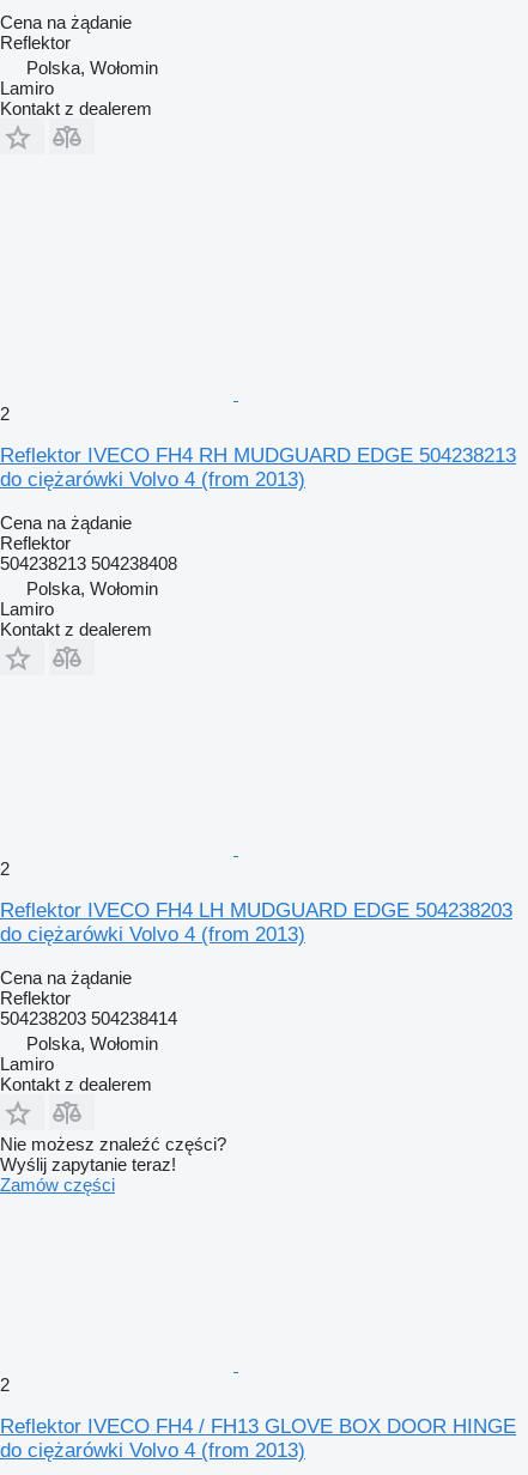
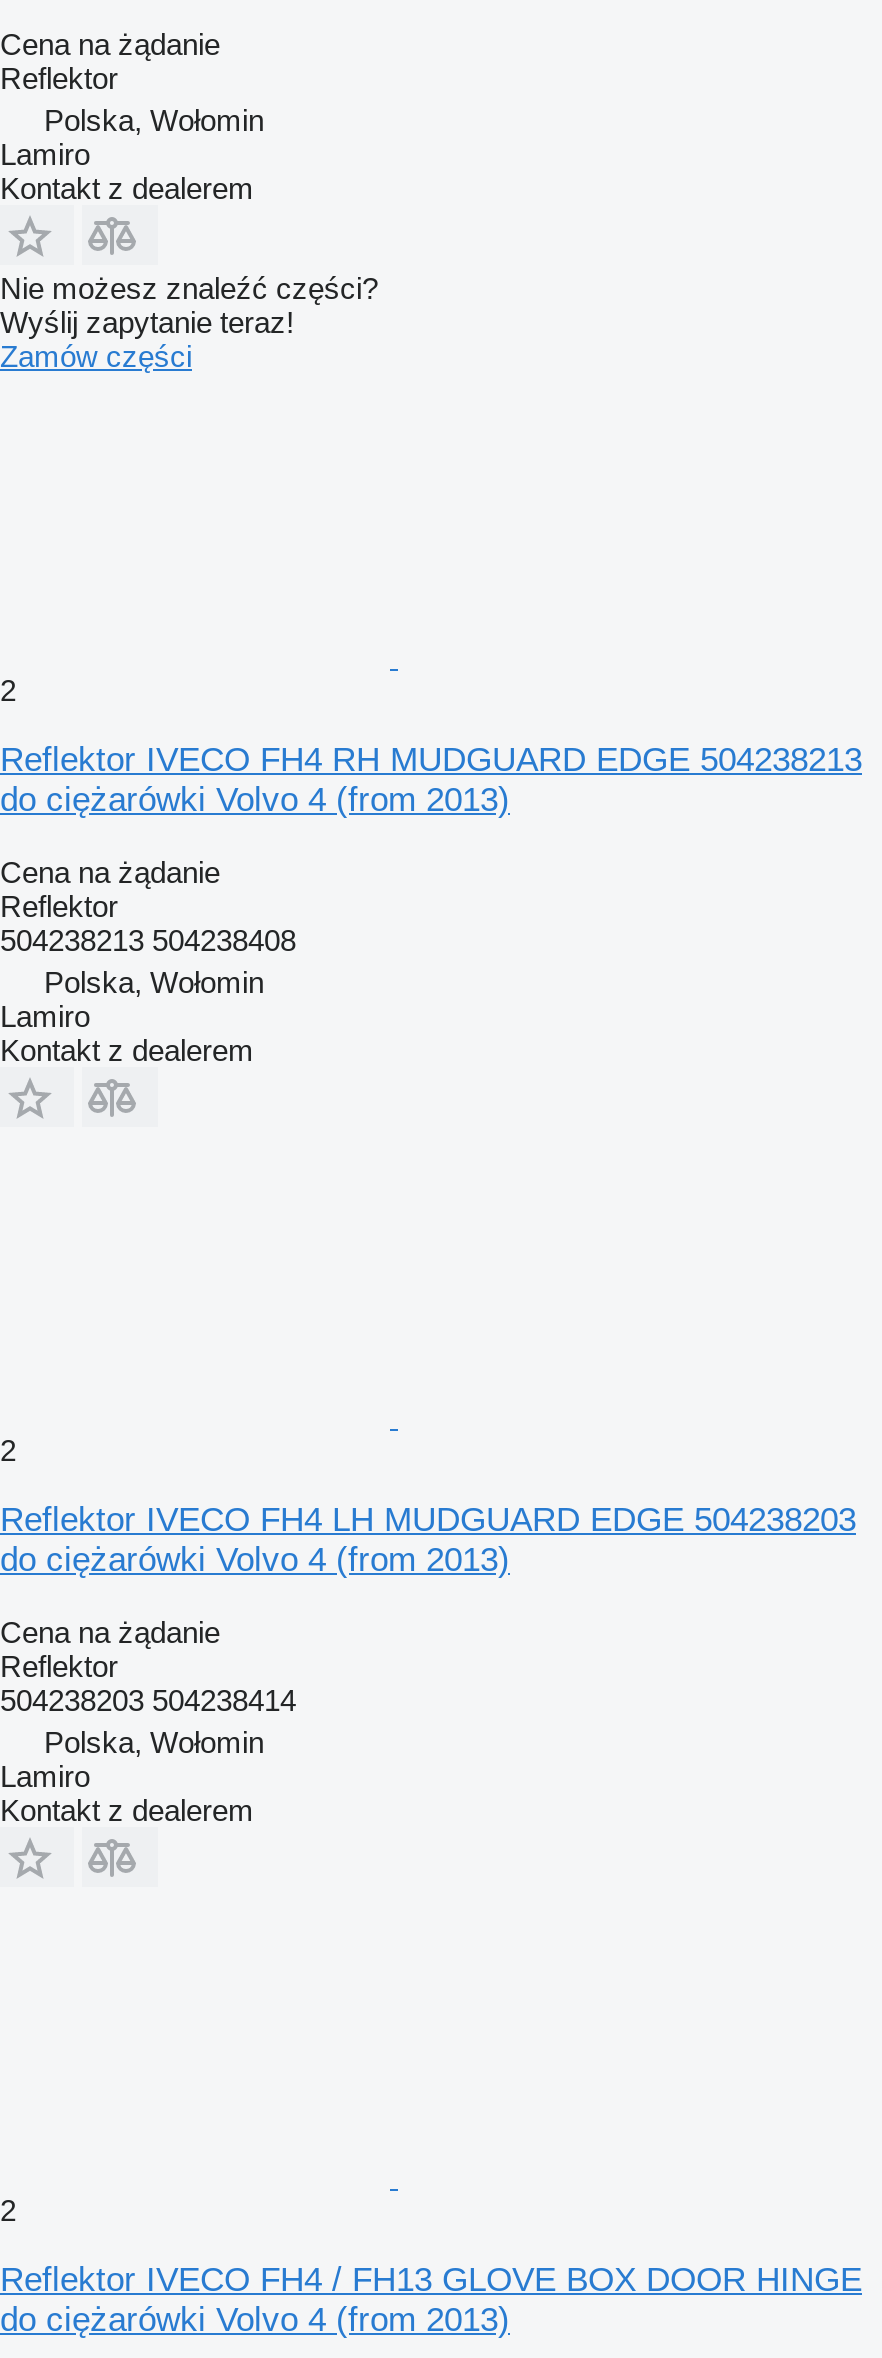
moved [0,1133,226,1194] -> [0,271,378,373]: Nie możesz znaleźć części? | Wyślij zapytanie teraz! | Zamów części

